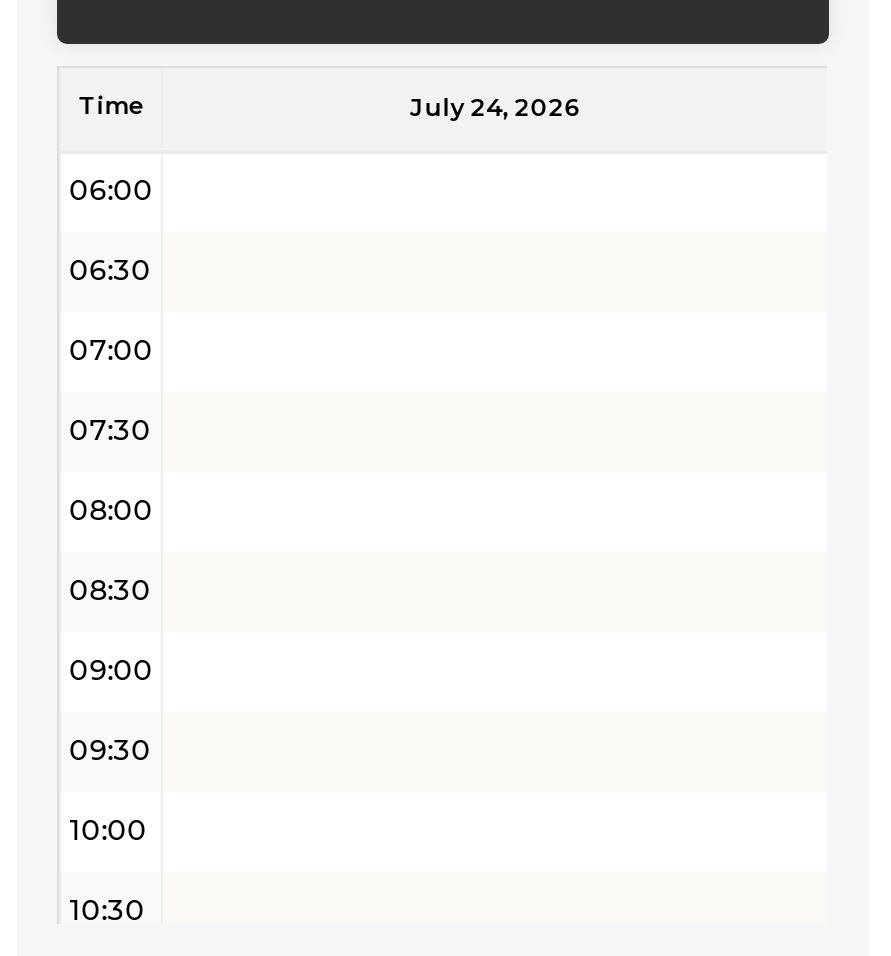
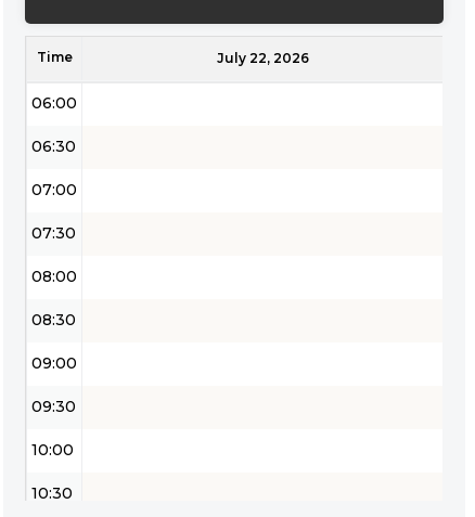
[410,92,580,122] July 24, 2026 -> [217,50,309,66] July 22, 2026

